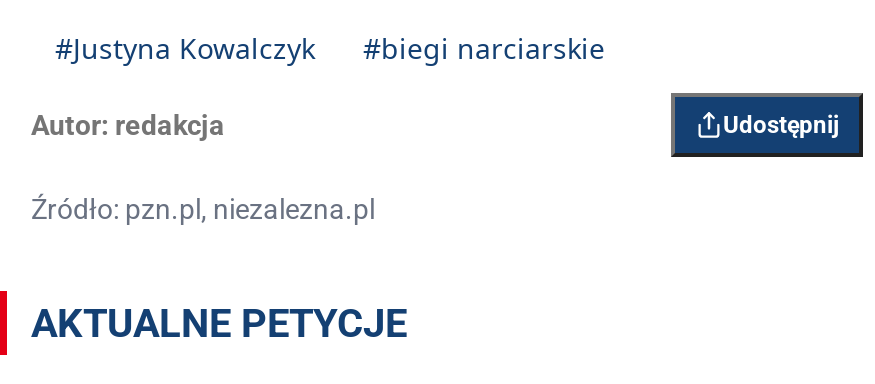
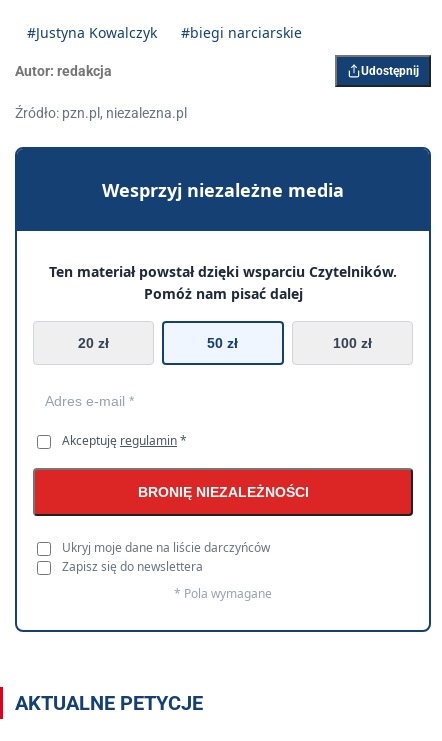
none -> [14,146,432,633] [image] | Wesprzyj niezależne media | Ten materiał powstał dzięki wsparciu Czytelników. | Pomóż nam pisać dalej | 20 zł | 50 zł | 100 zł
none -> [62,432,308,602] Akceptuję regulamin * | BRONIĘ NIEZALEŻNOŚCI | Ukryj moje dane na liście darczyńców | Zapisz się do newslettera | * Pola wymagane

